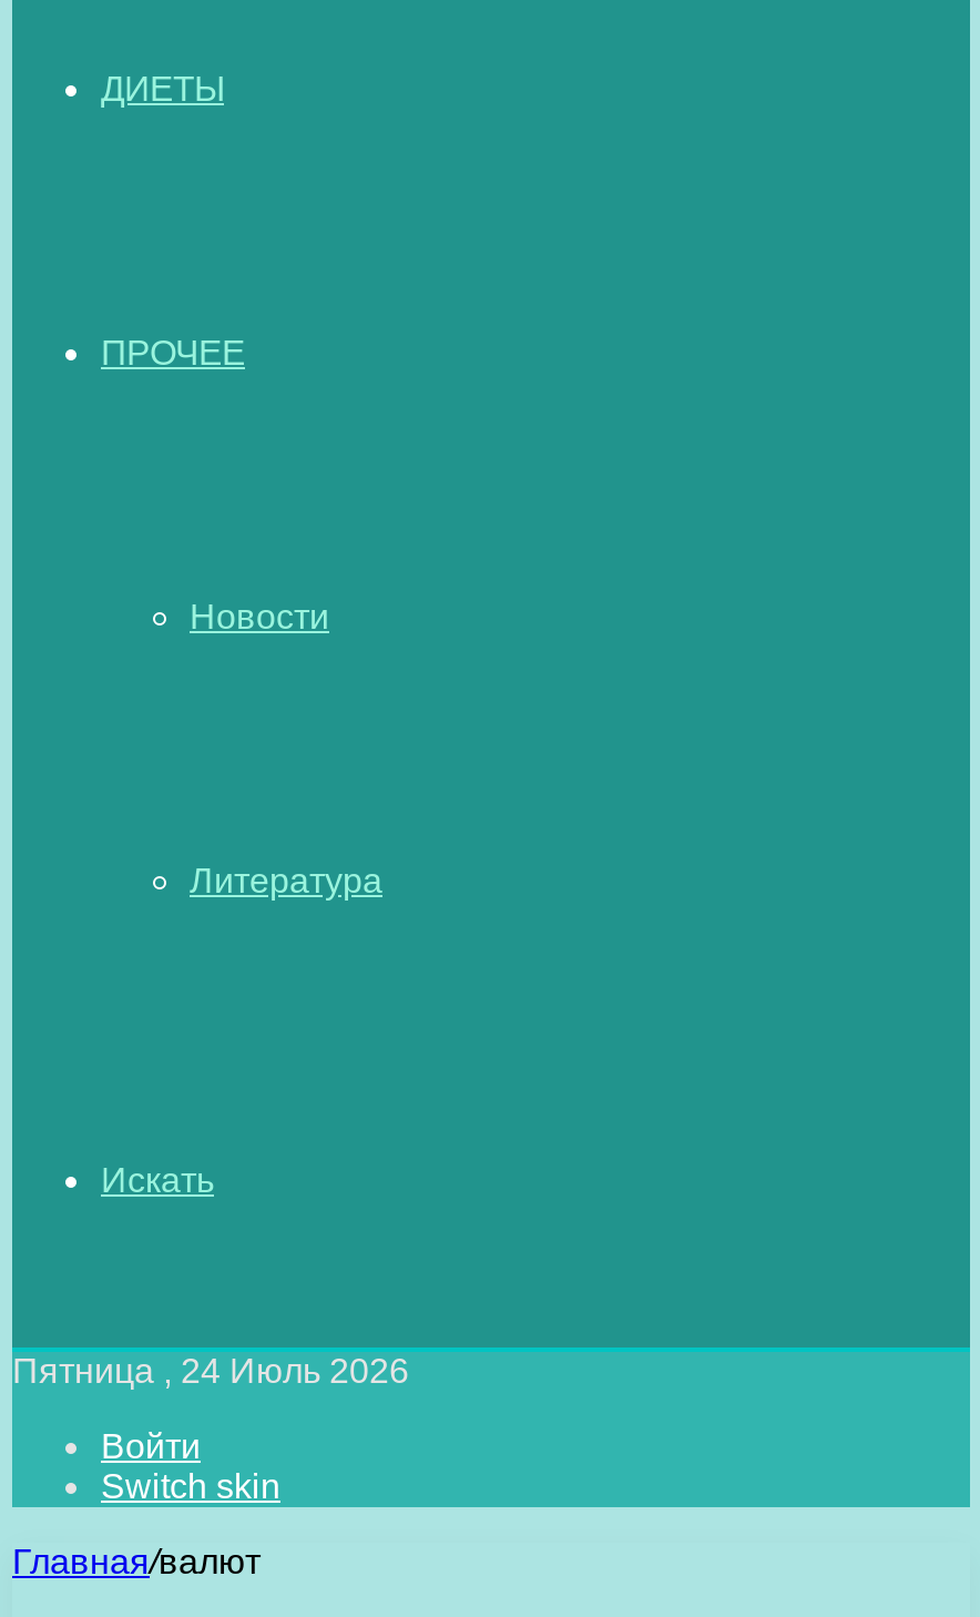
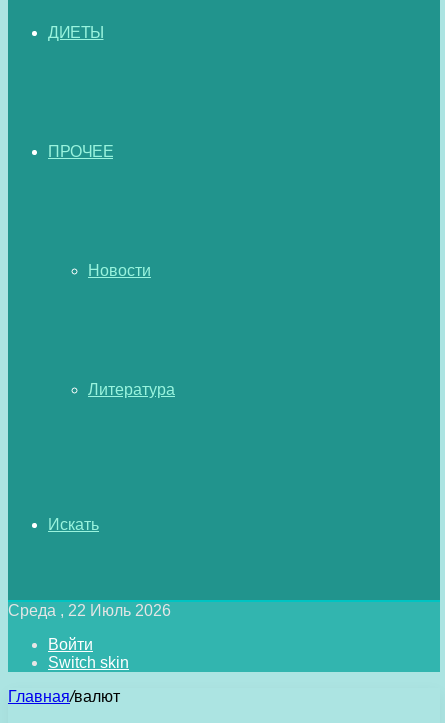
[12,1352,409,1390] Пятница , 24 Июль 2026 -> [8,602,171,619] Среда , 22 Июль 2026

